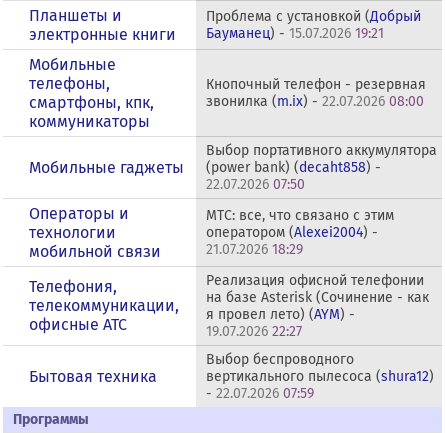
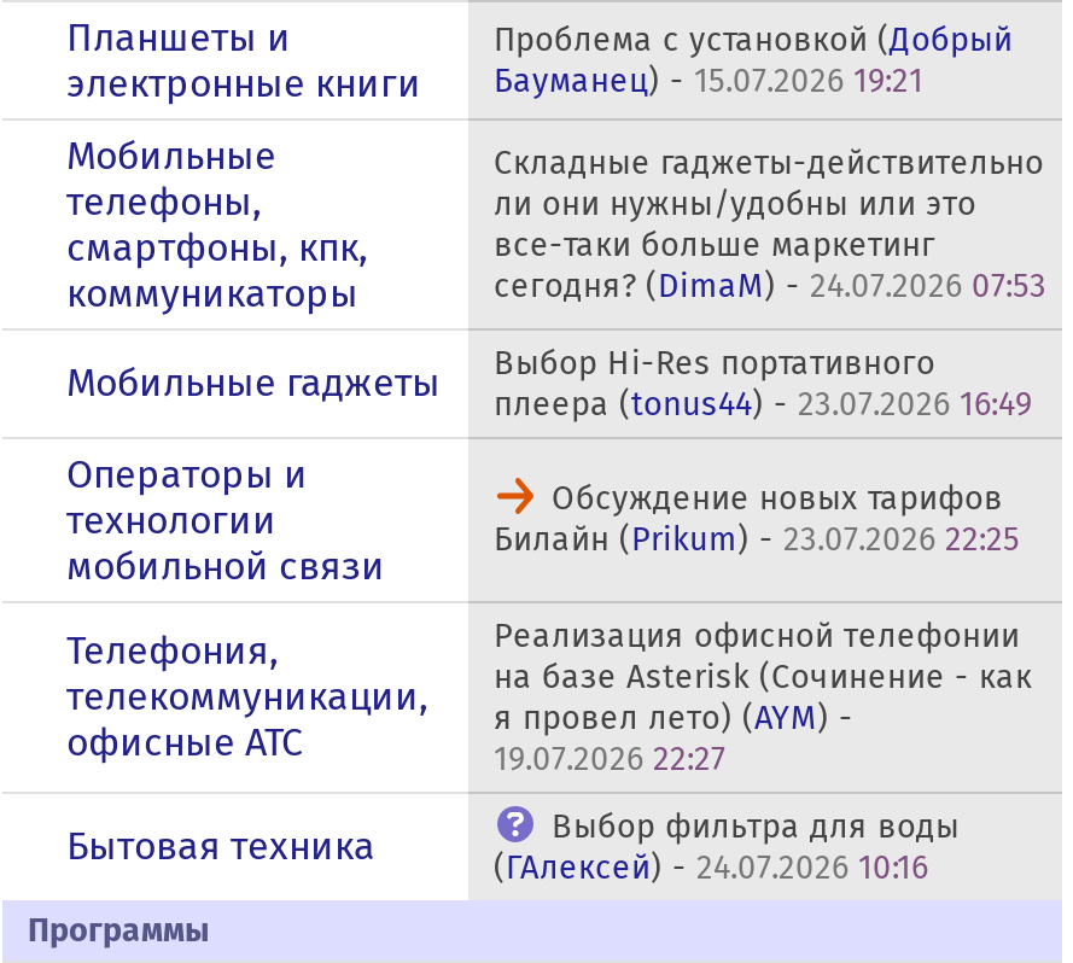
[206,76,426,110] Кнопочный телефон - резервная | звонилка (m.ix) - 22.07.2026 08:00 -> [494,142,1046,307] Складные гаджеты-действительно | ли они нужны/удобны или это | все-таки больше маркетинг | сегодня? (DimaM) - 24.07.2026 07:53
[206,142,437,193] Выбор портативного аккумулятора | (power bank) (decaht858) - | 22.07.2026 07:50 -> [494,343,1032,425] Выбор Hi-Res портативного | плеера (tonus44) - 23.07.2026 16:49
[206,207,394,258] МТС: все, что связано с этим | оператором (Alexei2004) - | 21.07.2026 18:29 -> [494,478,1020,560] Обсуждение новых тарифов | Билайн (Prikum) - 23.07.2026 22:25
[206,351,434,402] Выбор беспроводного | вертикального пылесоса (shura12) | - 22.07.2026 07:59 -> [494,806,960,888] Выбор фильтра для воды | (ГАлексей) - 24.07.2026 10:16

